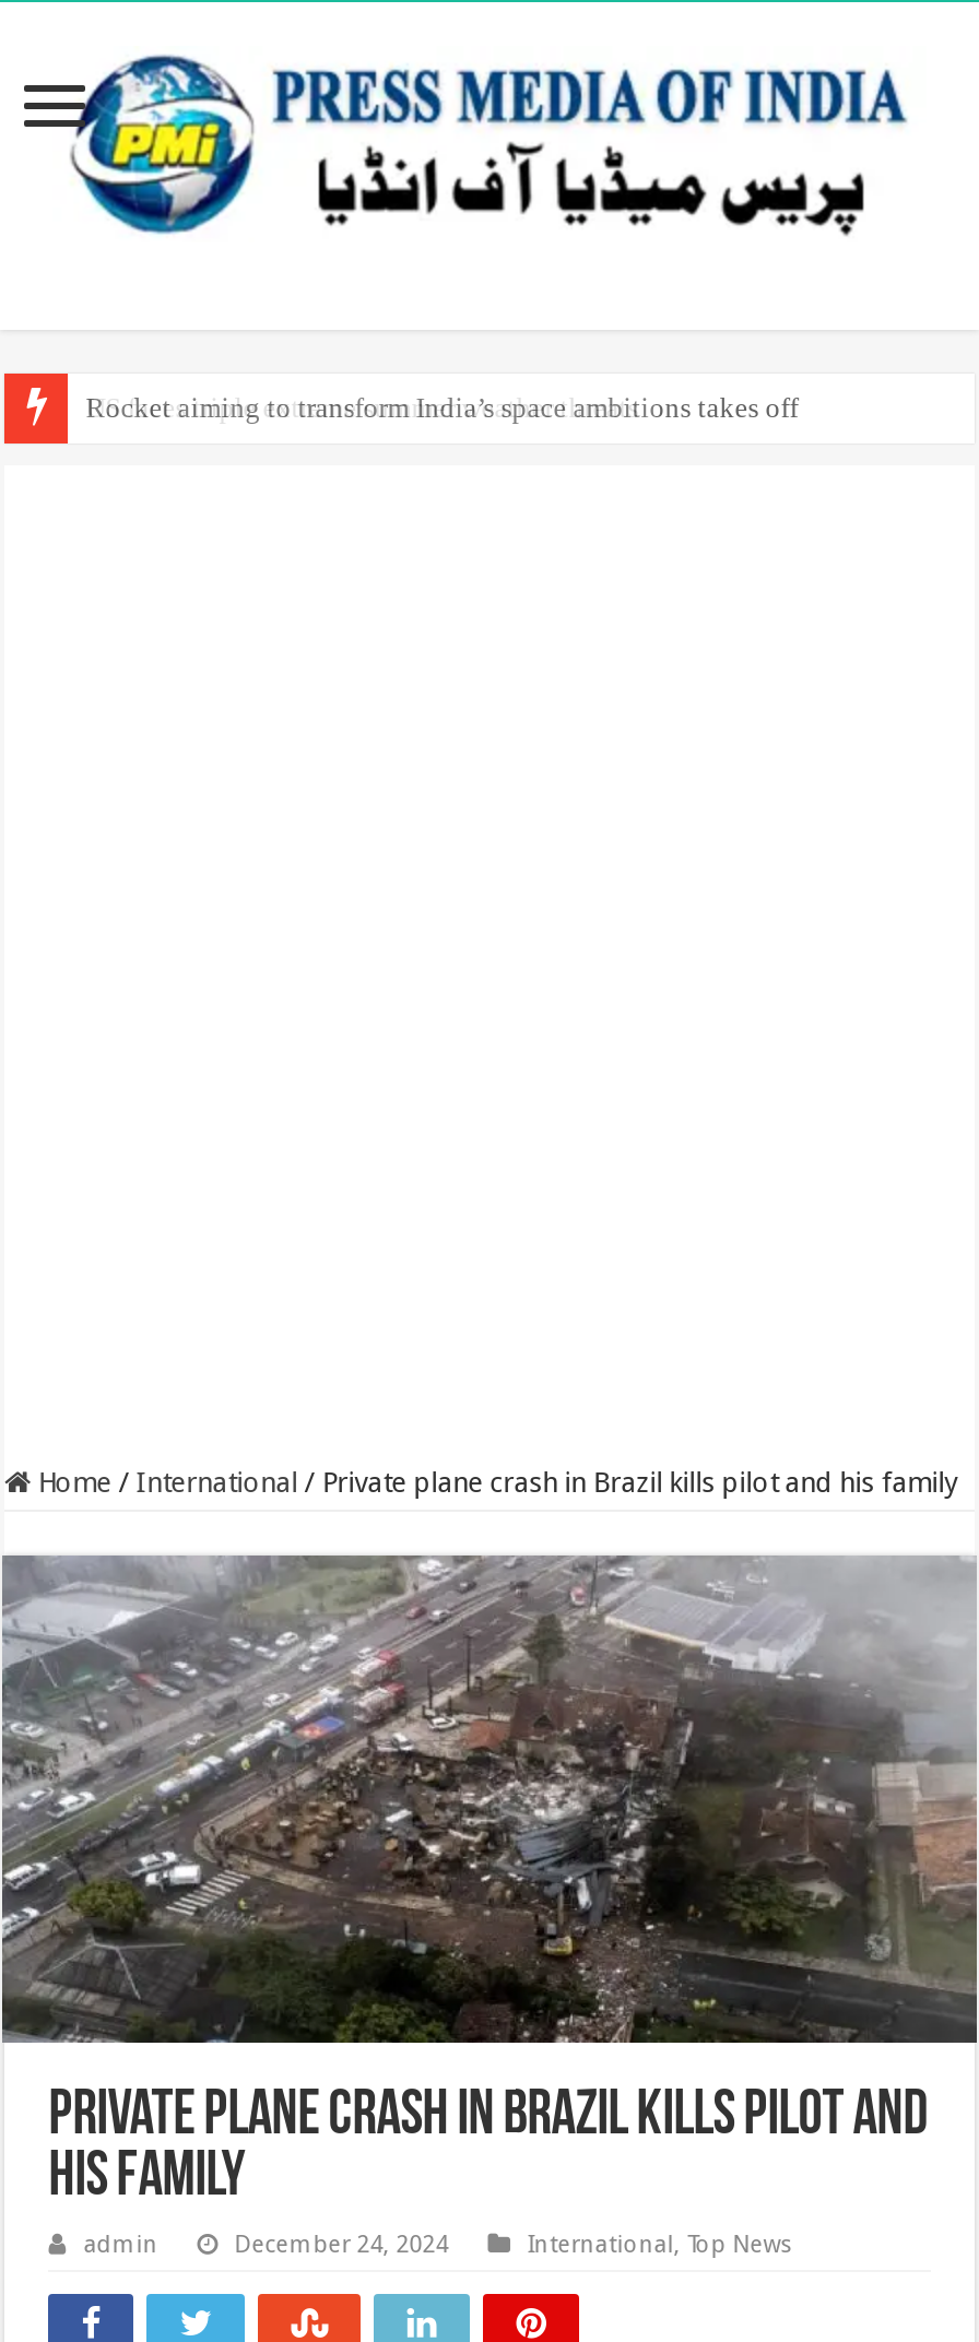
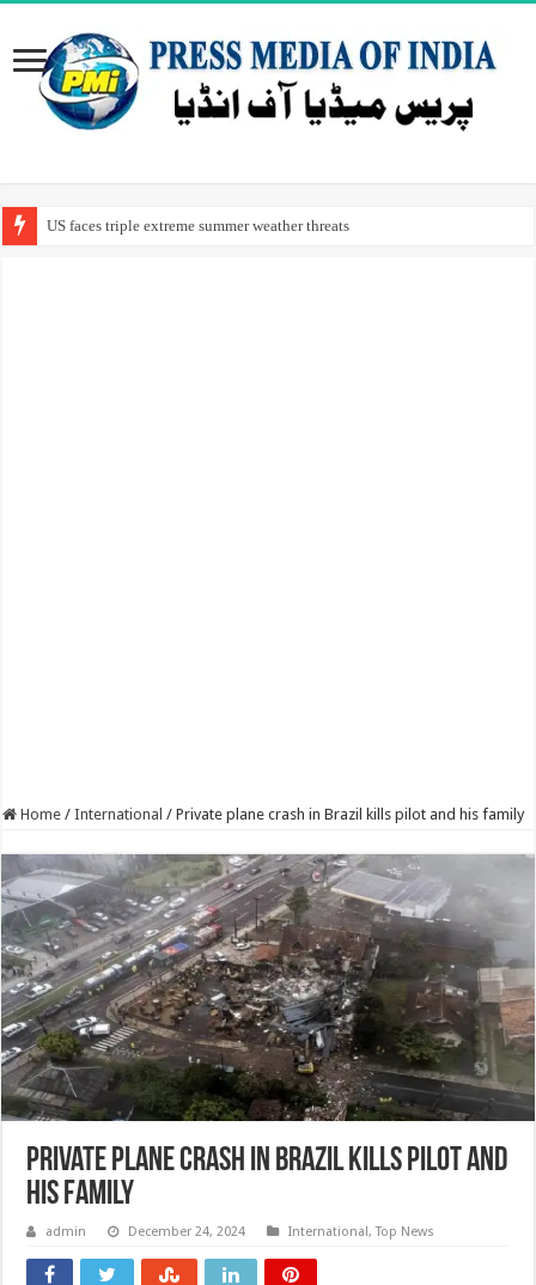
[86,391,798,424] Rocket aiming to transform India’s space ambitions takes off -> [47,217,350,235] US faces triple extreme summer weather threats

